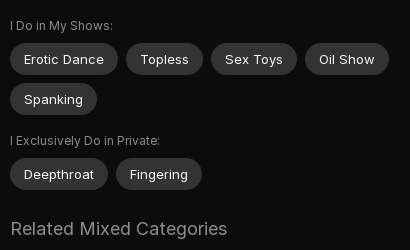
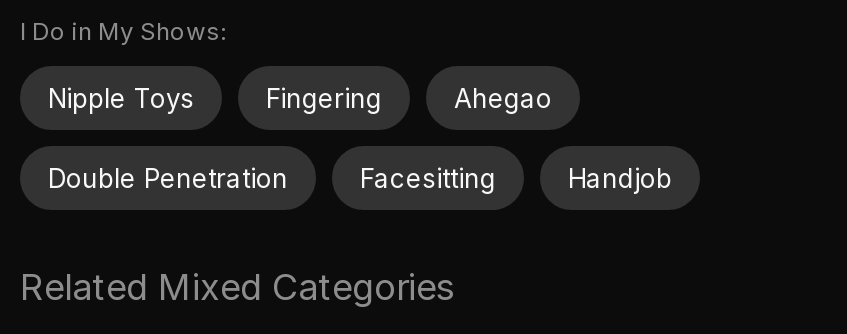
[10,51,375,182] Erotic Dance | Topless | Sex Toys | Oil Show | Spanking | I Exclusively Do in Private: | Deepthroat -> [48,82,194,114] Nipple Toys
moved [130,166,188,182] -> [266,82,382,114]: Fingering
none -> [48,82,672,194] Ahegao | Double Penetration | Facesitting | Handjob

